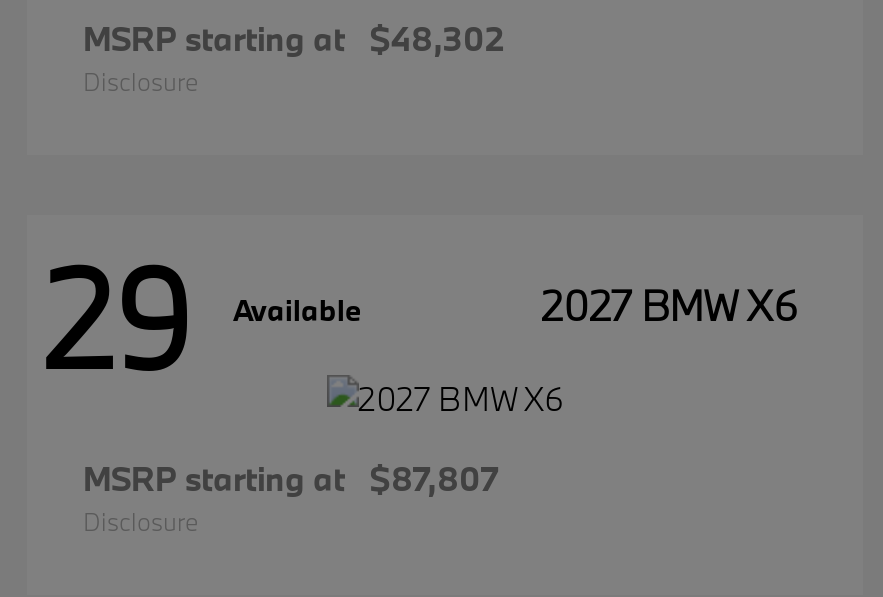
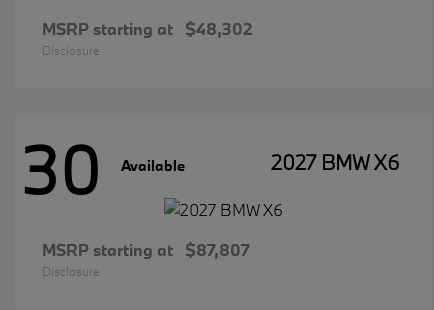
[43,231,361,405] 29 Available -> [22,126,185,213] 30 Available

